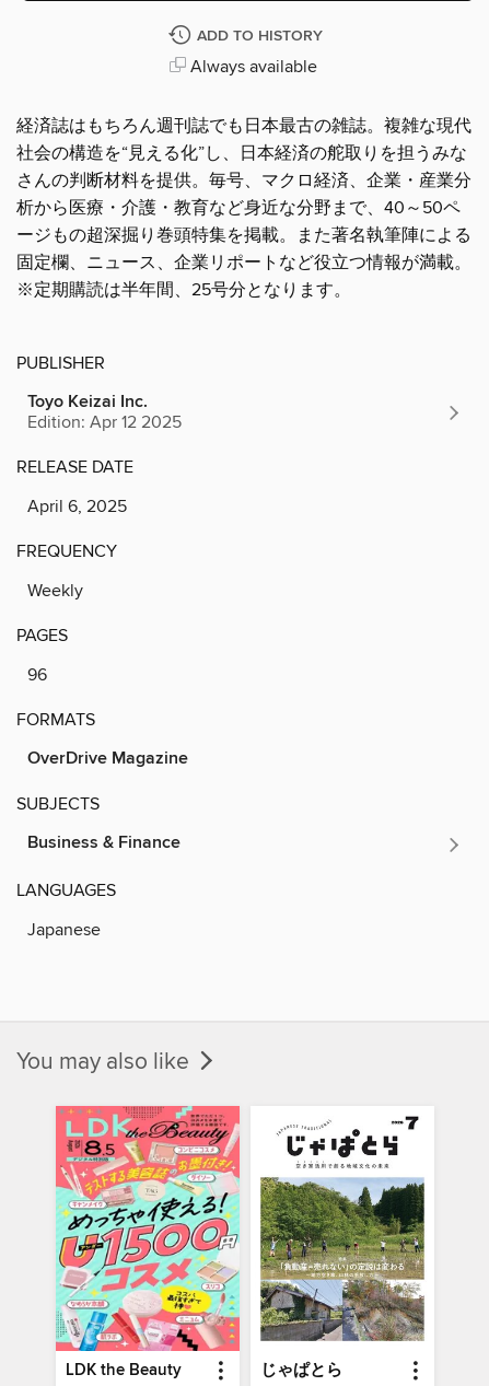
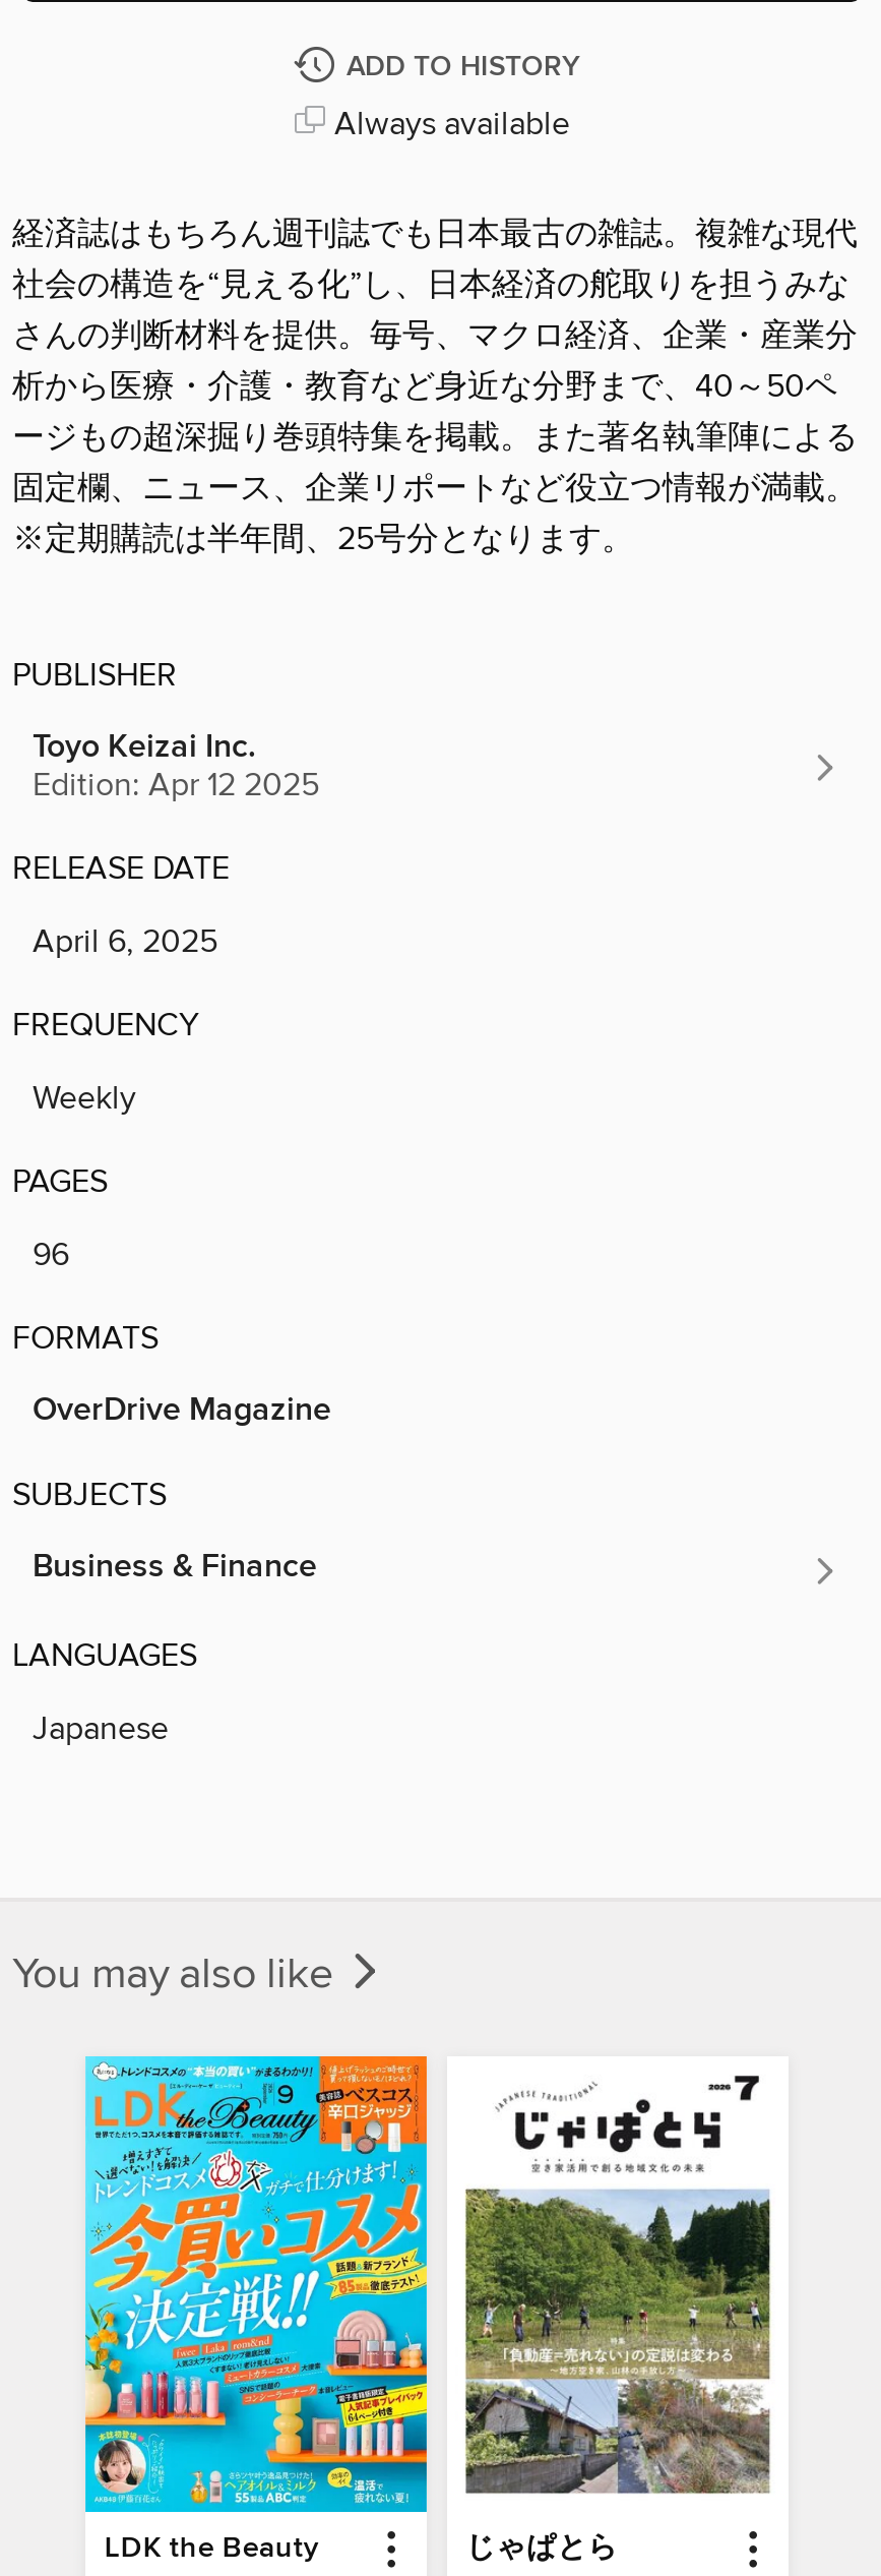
[55,1105,241,1352] [image] -> [83,2054,429,2514] [image]

